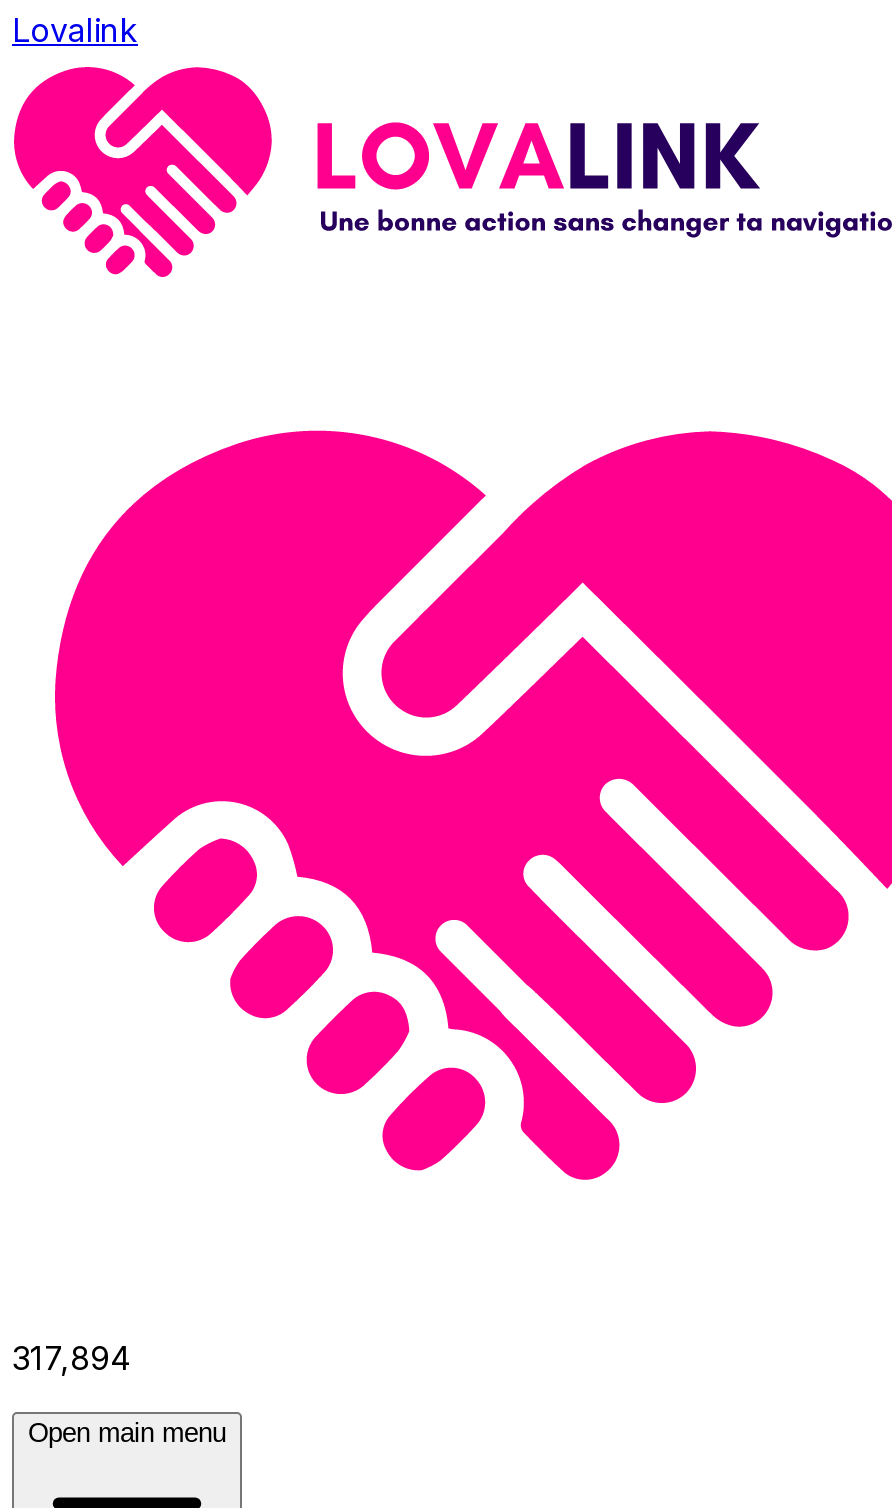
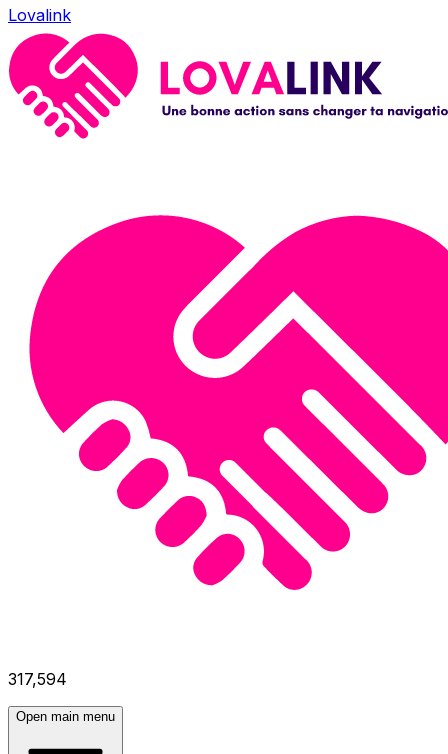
[12,1338,132,1378] 317,894 -> [8,669,67,689] 317,594

